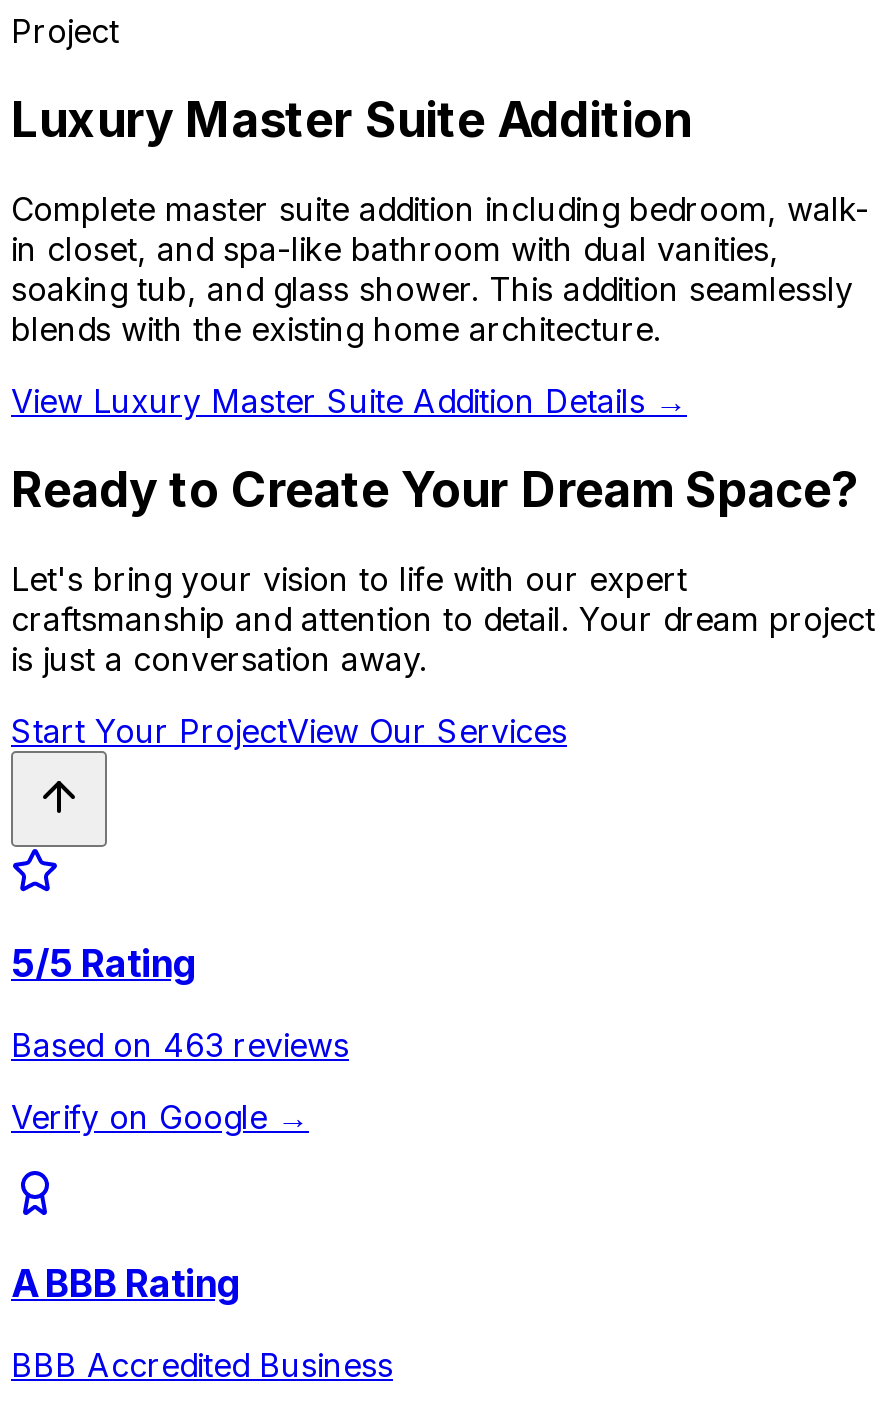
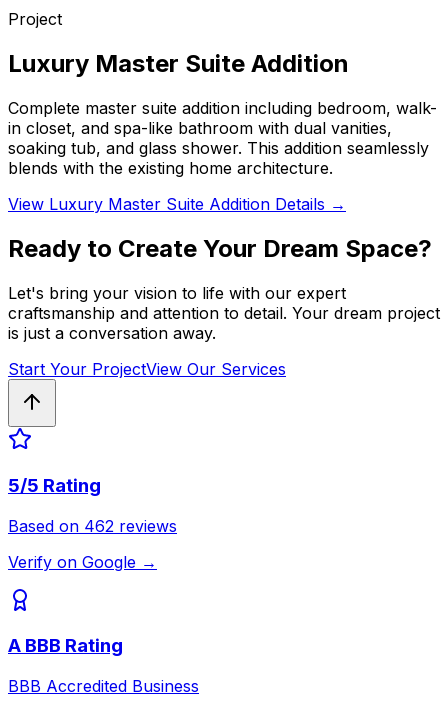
[11,1024,349,1064] Based on 463 reviews -> [8,515,177,535] Based on 462 reviews

